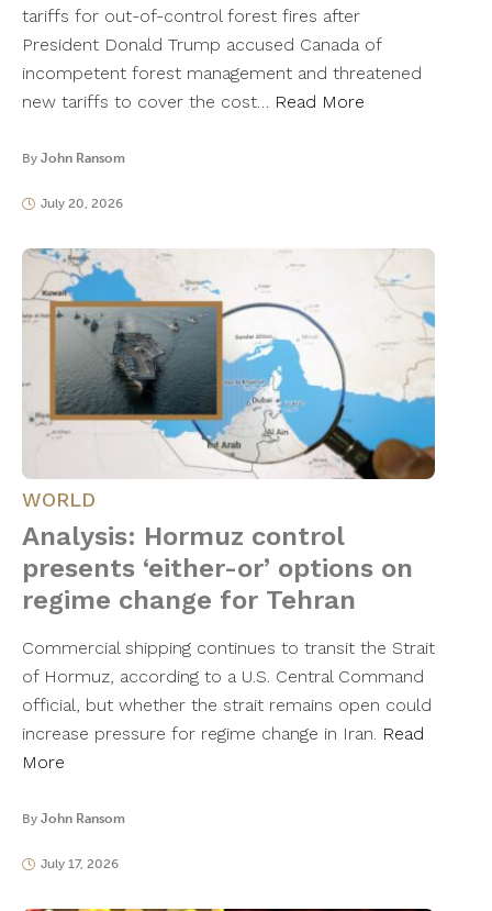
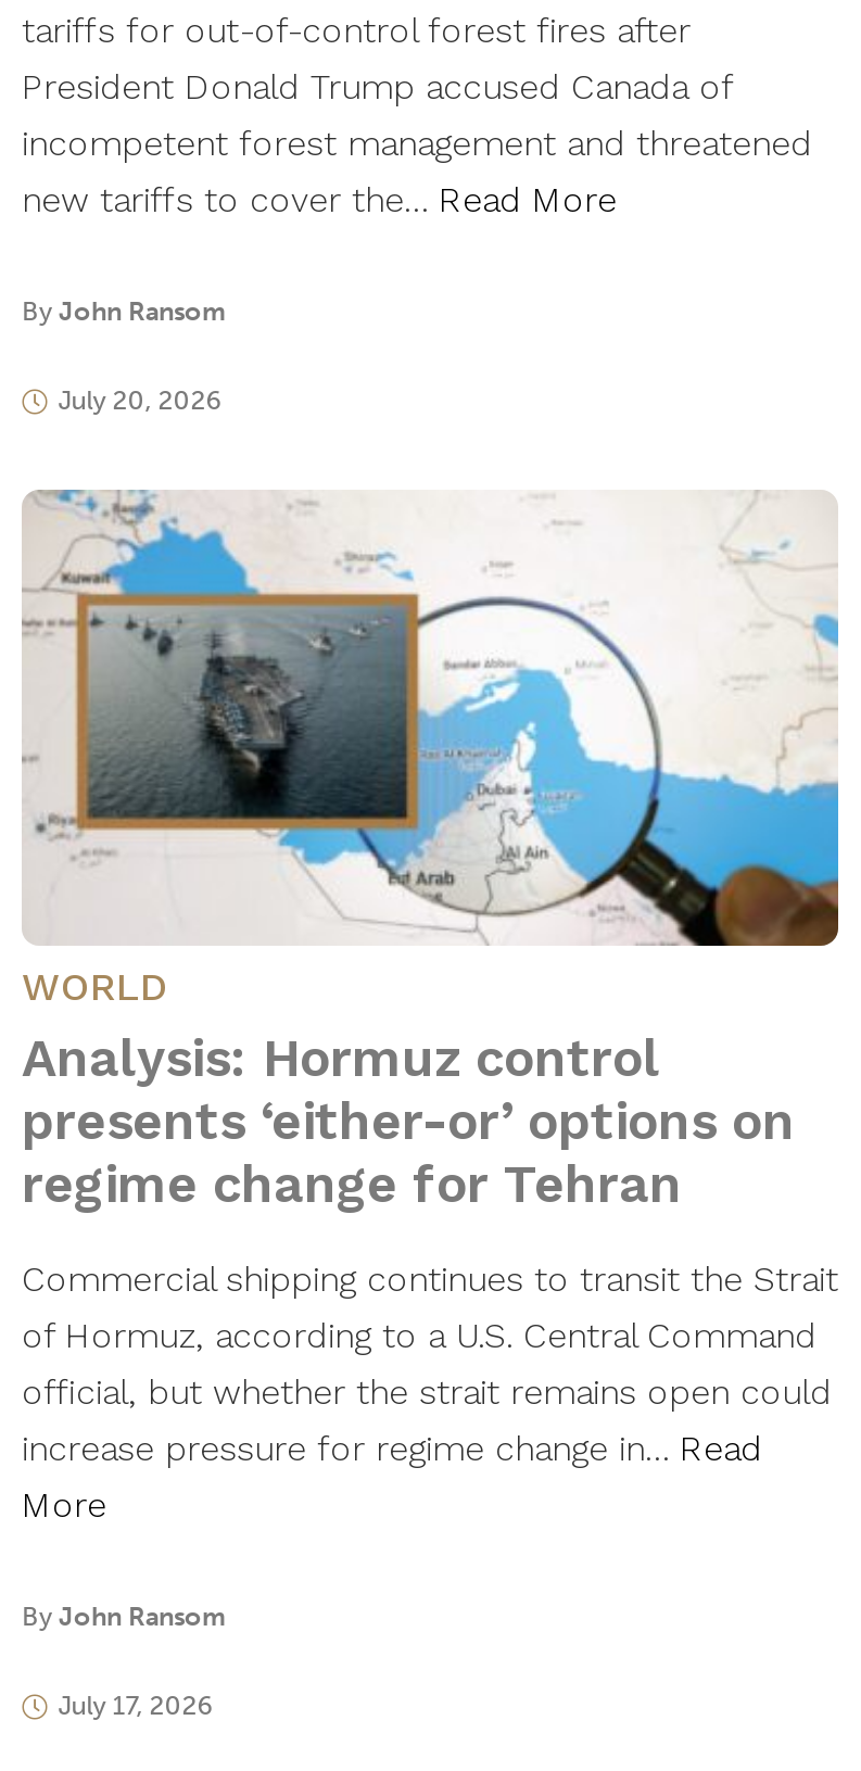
[22,91,365,112] new tariffs to cover the cost… Read More -> [22,179,617,220] new tariffs to cover the… Read More
[22,723,424,744] increase pressure for regime change in Iran. Read -> [22,1428,762,1469] increase pressure for regime change in… Read

